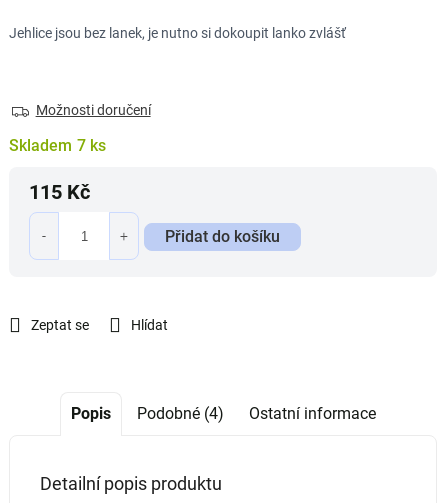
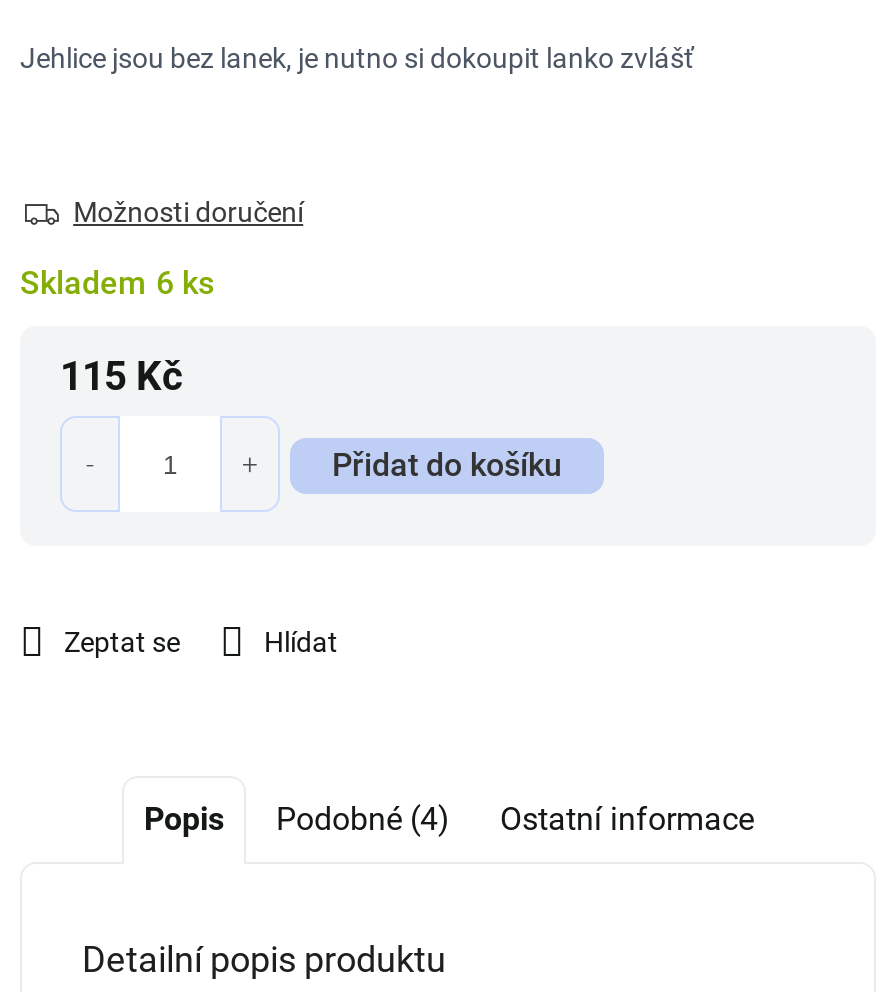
[9,136,106,155] Skladem 7 ks -> [20,265,214,303] Skladem 6 ks

